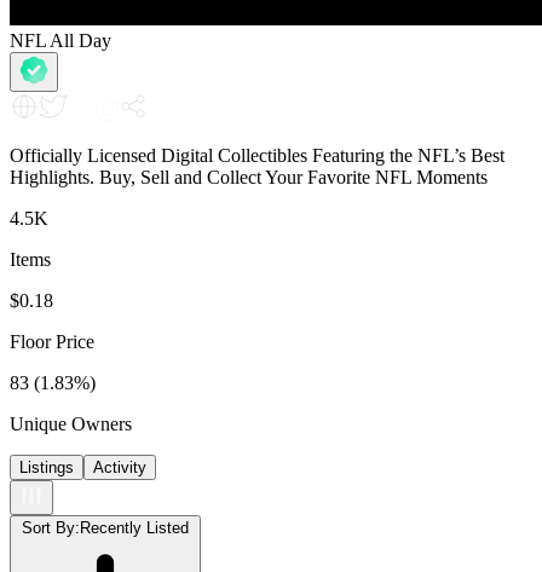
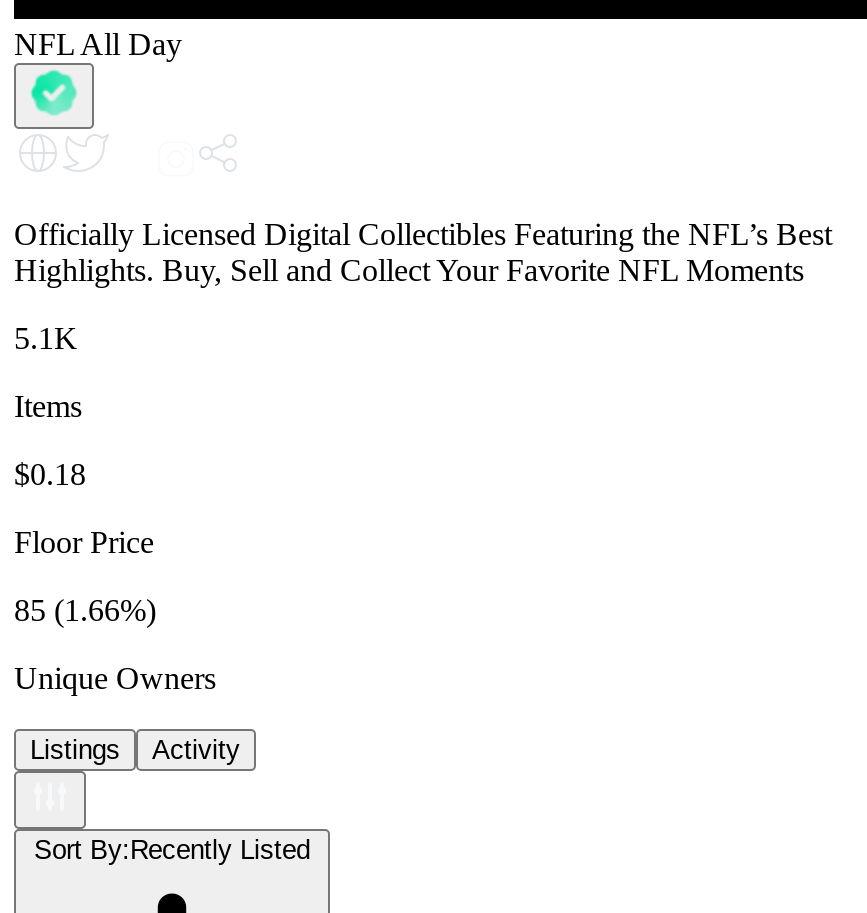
[10,208,48,228] 4.5K -> [14,321,78,355] 5.1K
[10,372,96,393] 83 (1.83%) -> [14,593,156,627] 85 (1.66%)

